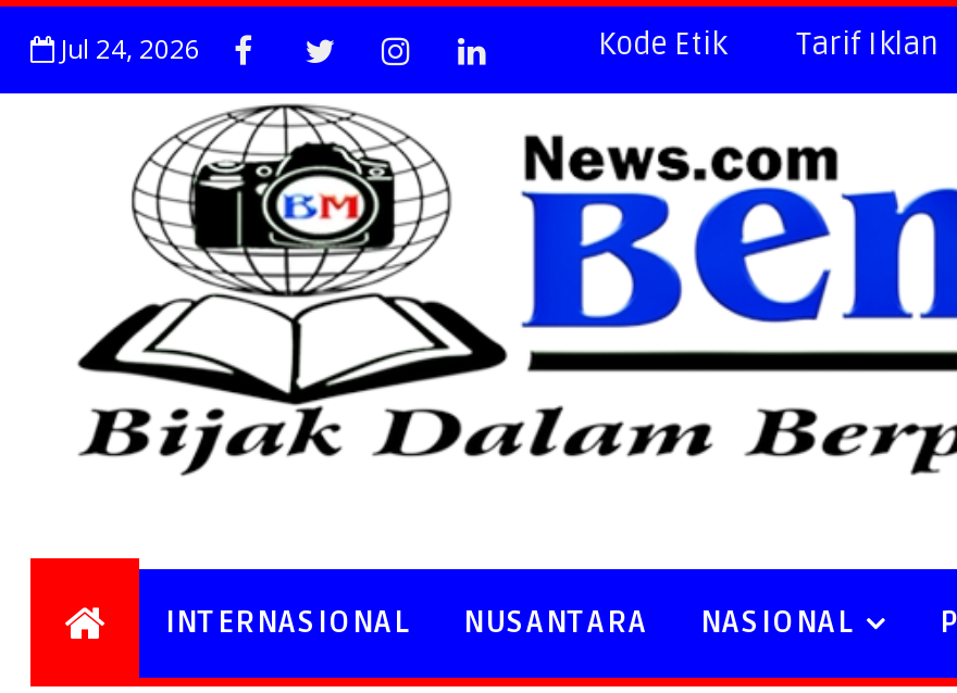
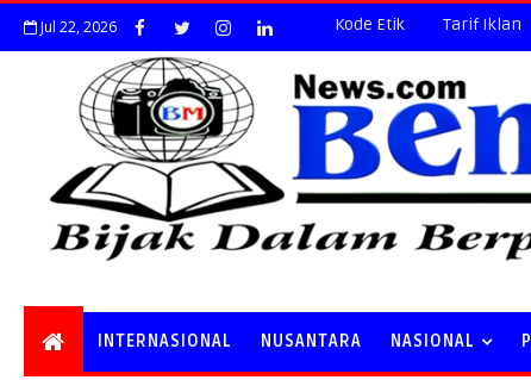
[61,30,200,67] Jul 24, 2026 -> [40,17,117,37] Jul 22, 2026

